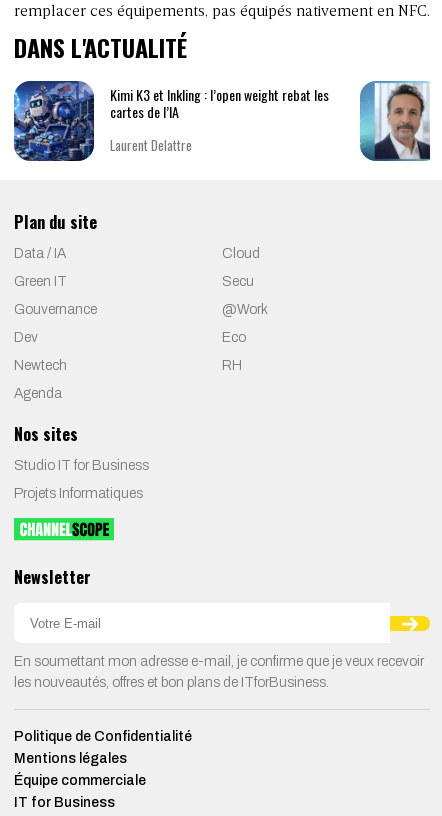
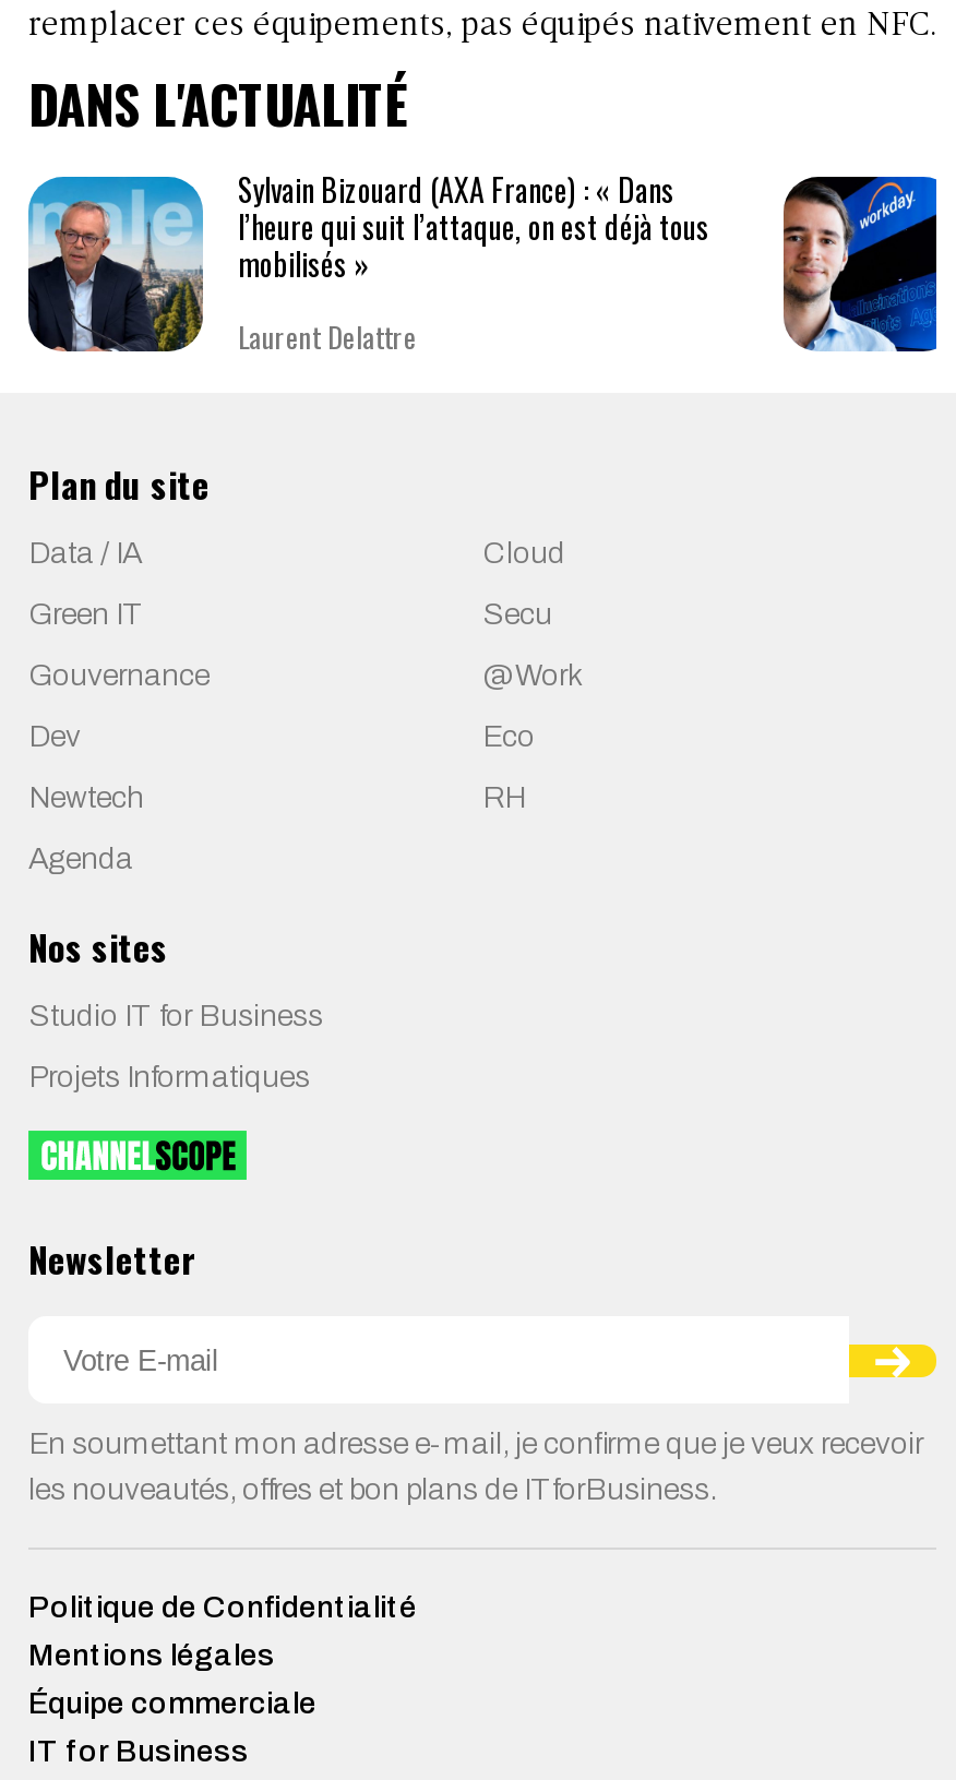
[13,80,329,162] [image] | Kimi K3 et Inkling : l’open weight rebat les | cartes de l’IA -> [26,165,709,354] [image] | Sylvain Bizouard (AXA France) : « Dans | l’heure qui suit l’attaque, on est déjà tous | mobilisés »
[359,80,431,162] [image] -> [781,175,939,354] [image]

